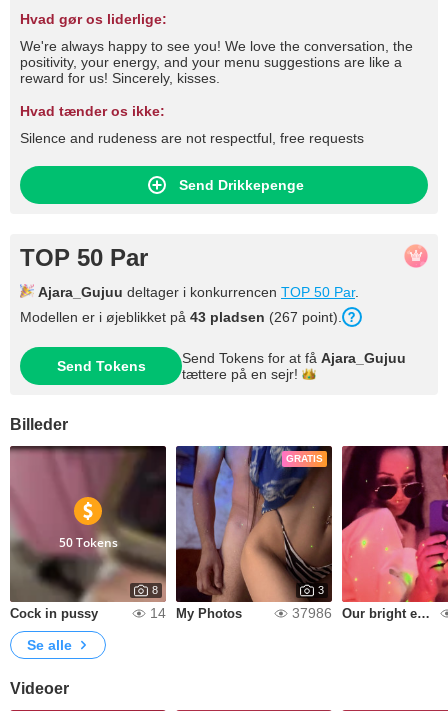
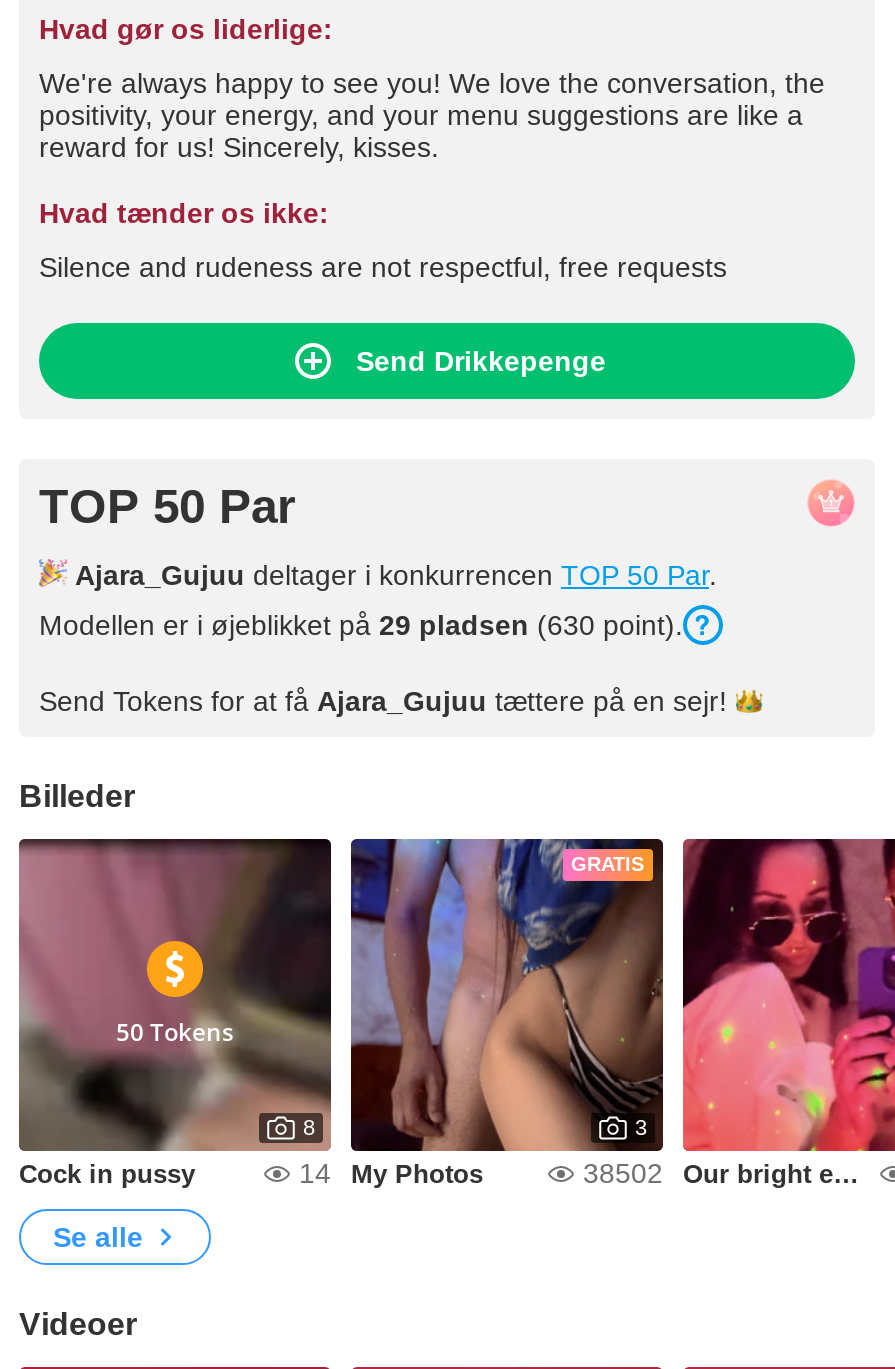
[20,309,342,325] Modellen er i øjeblikket på 43 pladsen (267 point). -> [39,609,683,641] Modellen er i øjeblikket på 29 pladsen (630 point).
[56,350,406,382] Send Tokens | Send Tokens for at få Ajara_Gujuu | tættere på en sejr! -> [39,685,727,717] Send Tokens for at få Ajara_Gujuu tættere på en sejr!
[292,605,332,621] 37986 -> [583,1157,663,1189] 38502

